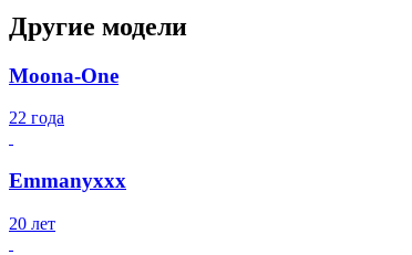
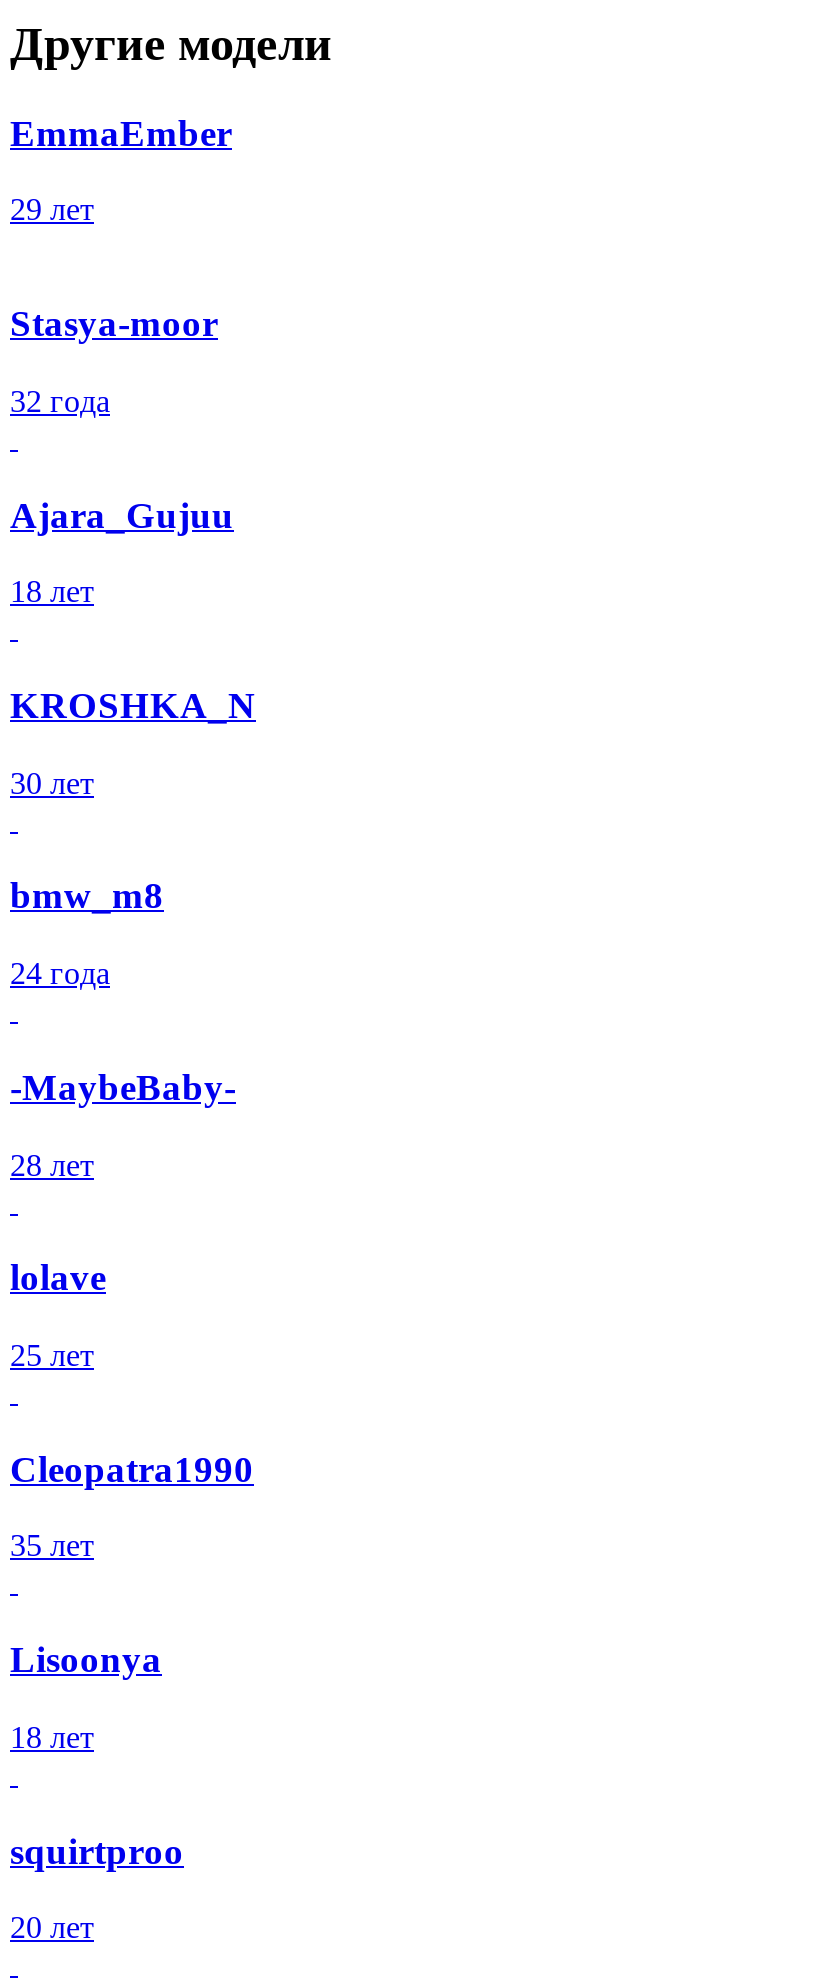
[9,64,126,192] Moona-One | 22 года | Emmanyxxx -> [10,111,256,1871] EmmaEmber | 29 лет | Stasya-moor | 32 года | Ajara_Gujuu | 18 лет | KROSHKA_N | 30 лет | bmw_m8 | 24 года | -MaybeBaby- | 28 лет | lolave | 25 лет | Cleopatra1990 | 35 лет | Lisoonya | 18 лет | squirtproo

